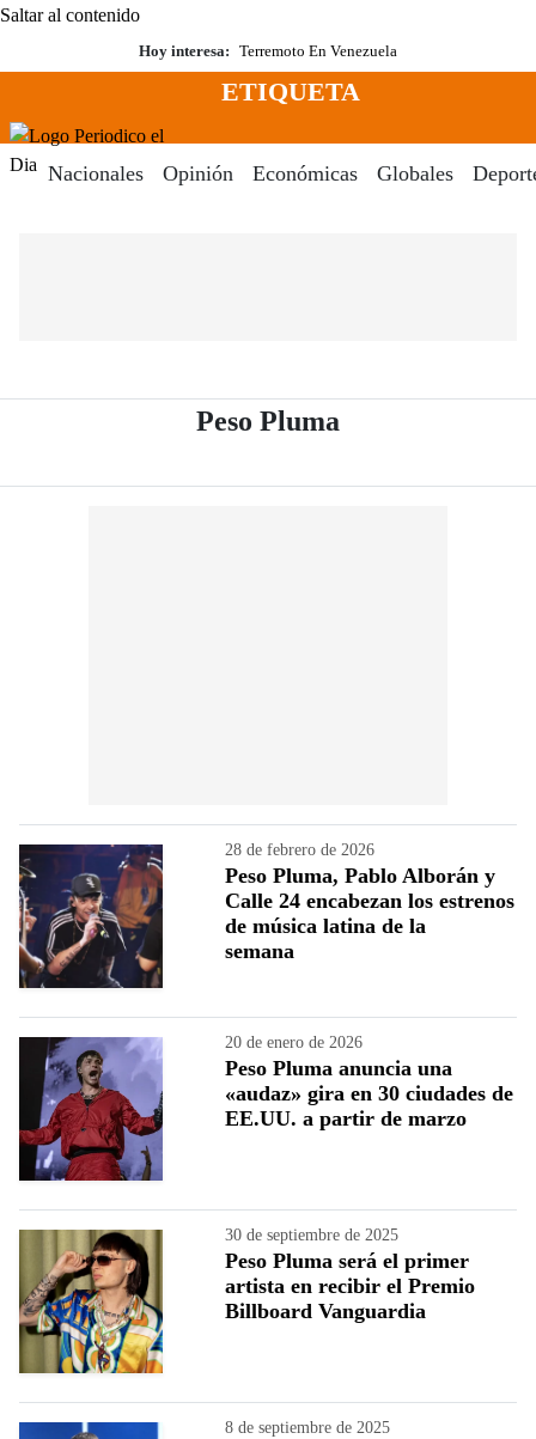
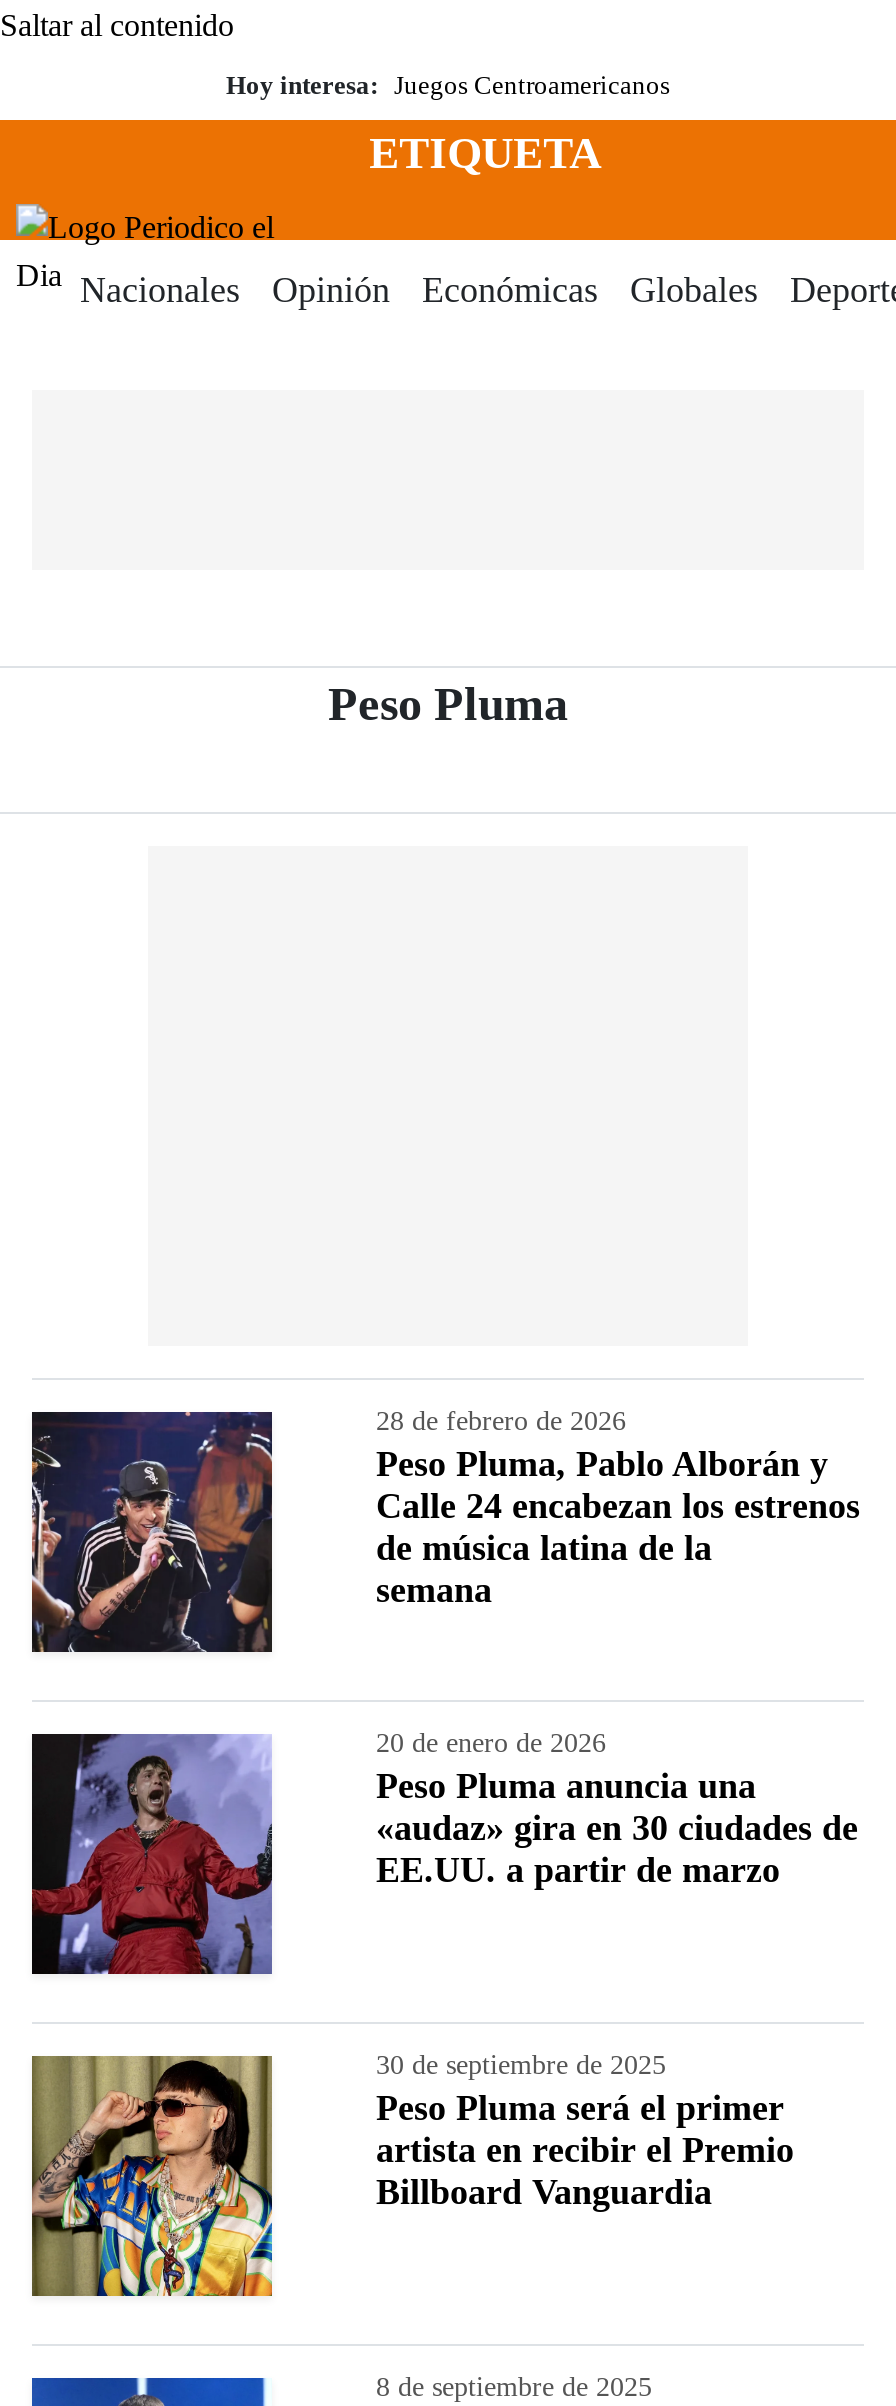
[139,42,397,60] Hoy interesa: Terremoto En Venezuela -> [226,70,670,100] Hoy interesa: Juegos Centroamericanos

